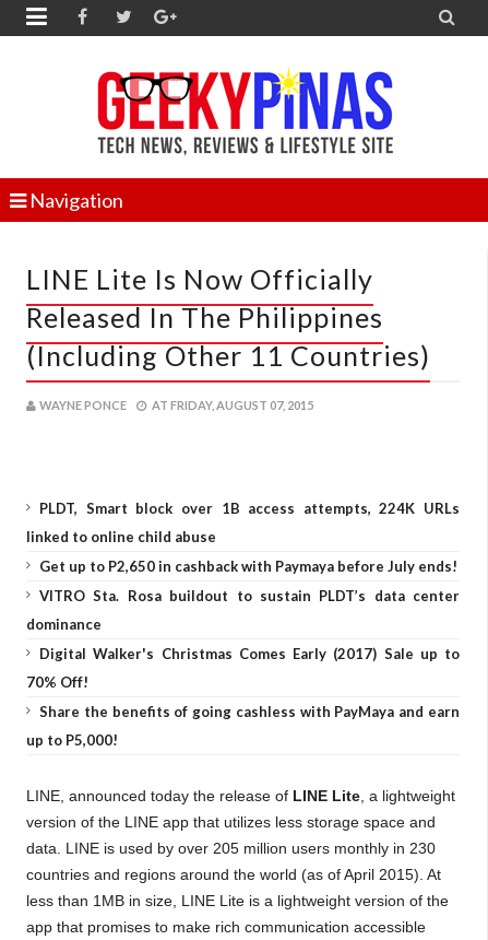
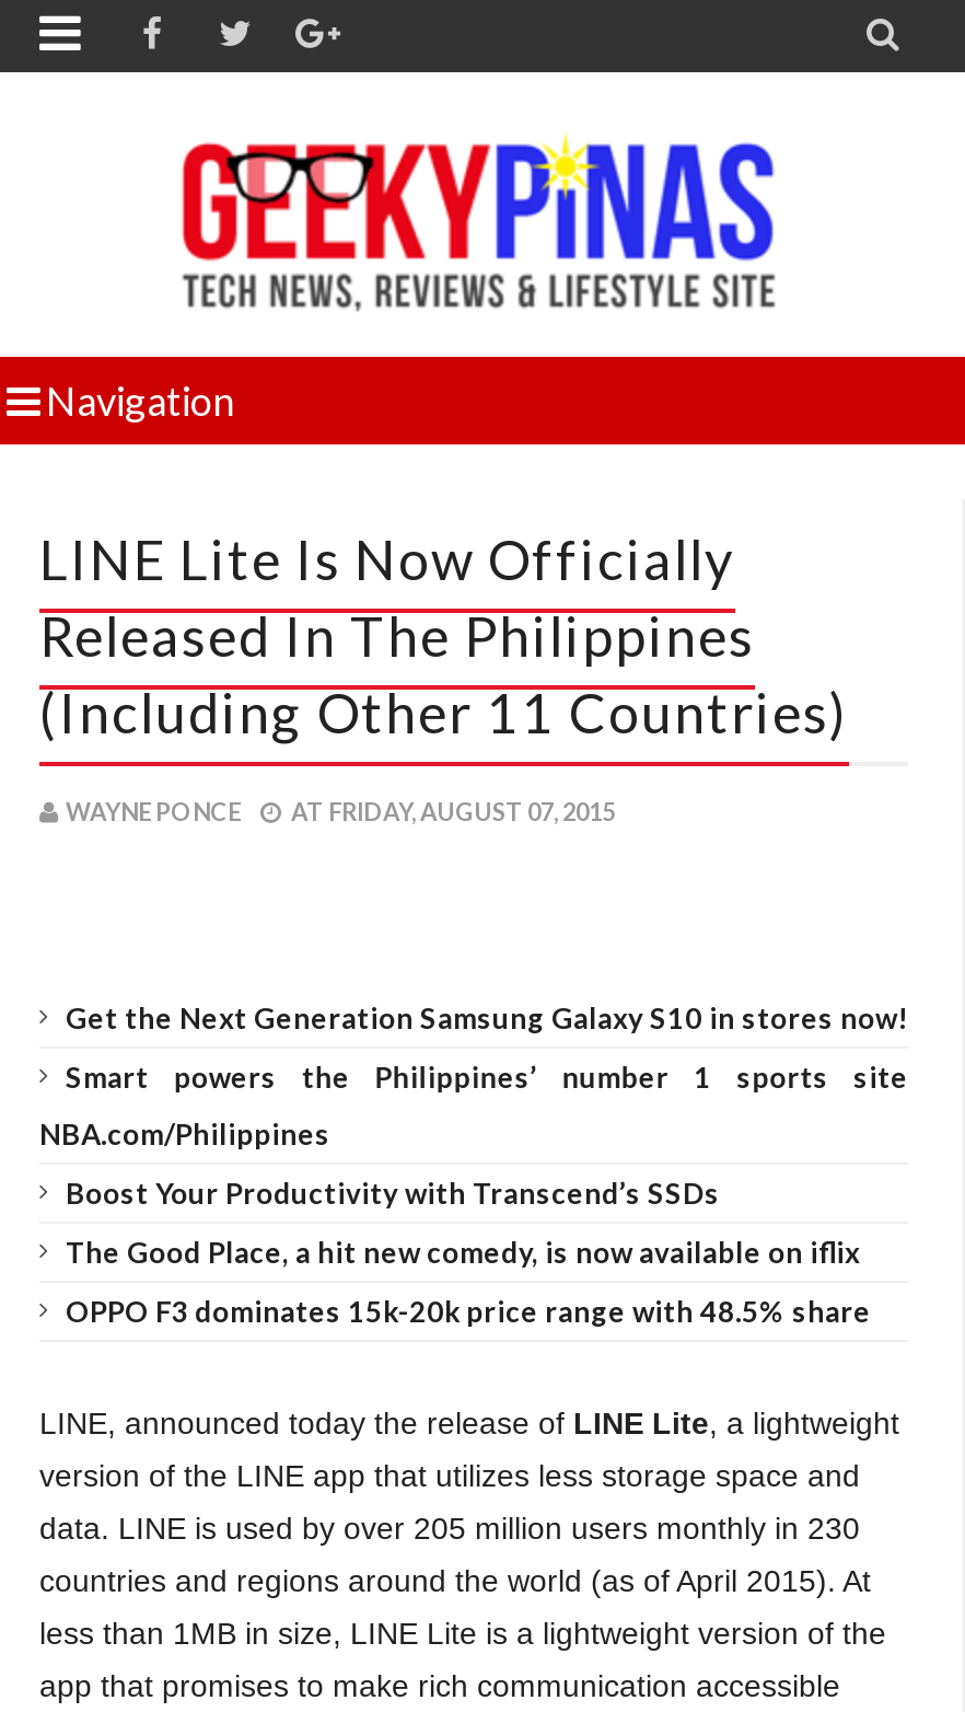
[26,500,460,749] PLDT, Smart block over 1B access attempts, 224K URLs | linked to online child abuse | Get up to P2,650 in cashback with Paymaya before July ends! | VITRO Sta. Rosa buildout to sustain PLDT’s data center | dominance | Digital Walker's Christmas Comes Early (2017) Sale up to | 70% Off! | Share the benefits of going cashless with PayMaya and earn | up to P5,000! -> [39,1000,908,1329] Get the Next Generation Samsung Galaxy S10 in stores now! | Smart powers the Philippines’ number 1 sports site | NBA.com/Philippines | Boost Your Productivity with Transcend’s SSDs | The Good Place, a hit new comedy, is now available on iflix | OPPO F3 dominates 15k-20k price range with 48.5% share

